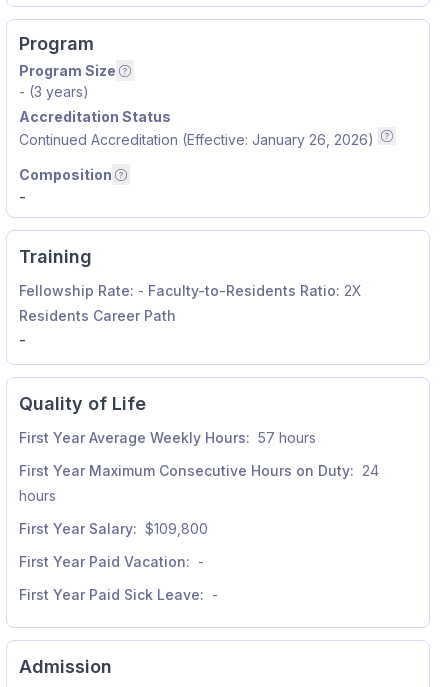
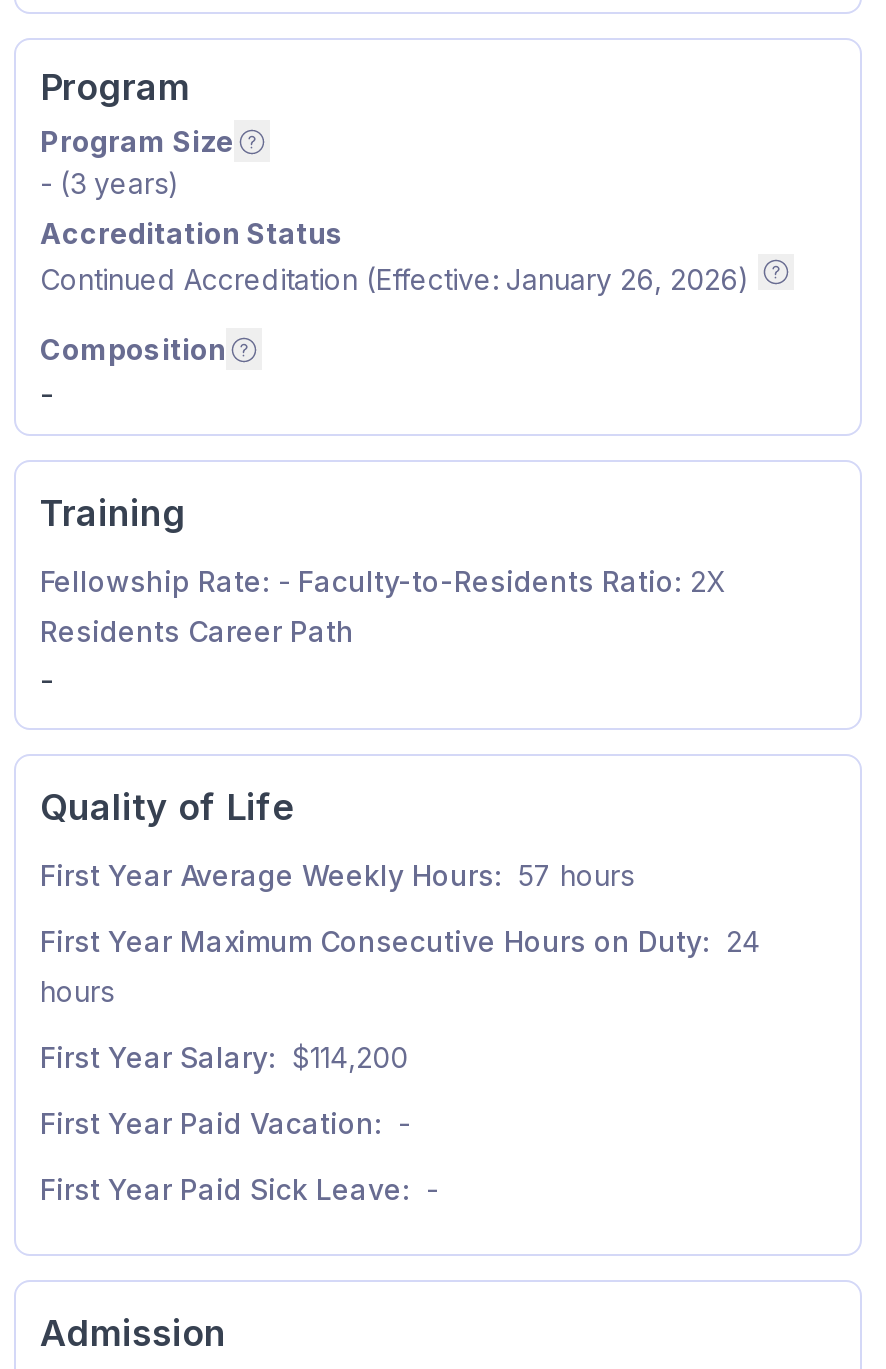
[19,520,208,537] First Year Salary: $109,800 -> [40,1040,408,1074] First Year Salary: $114,200

